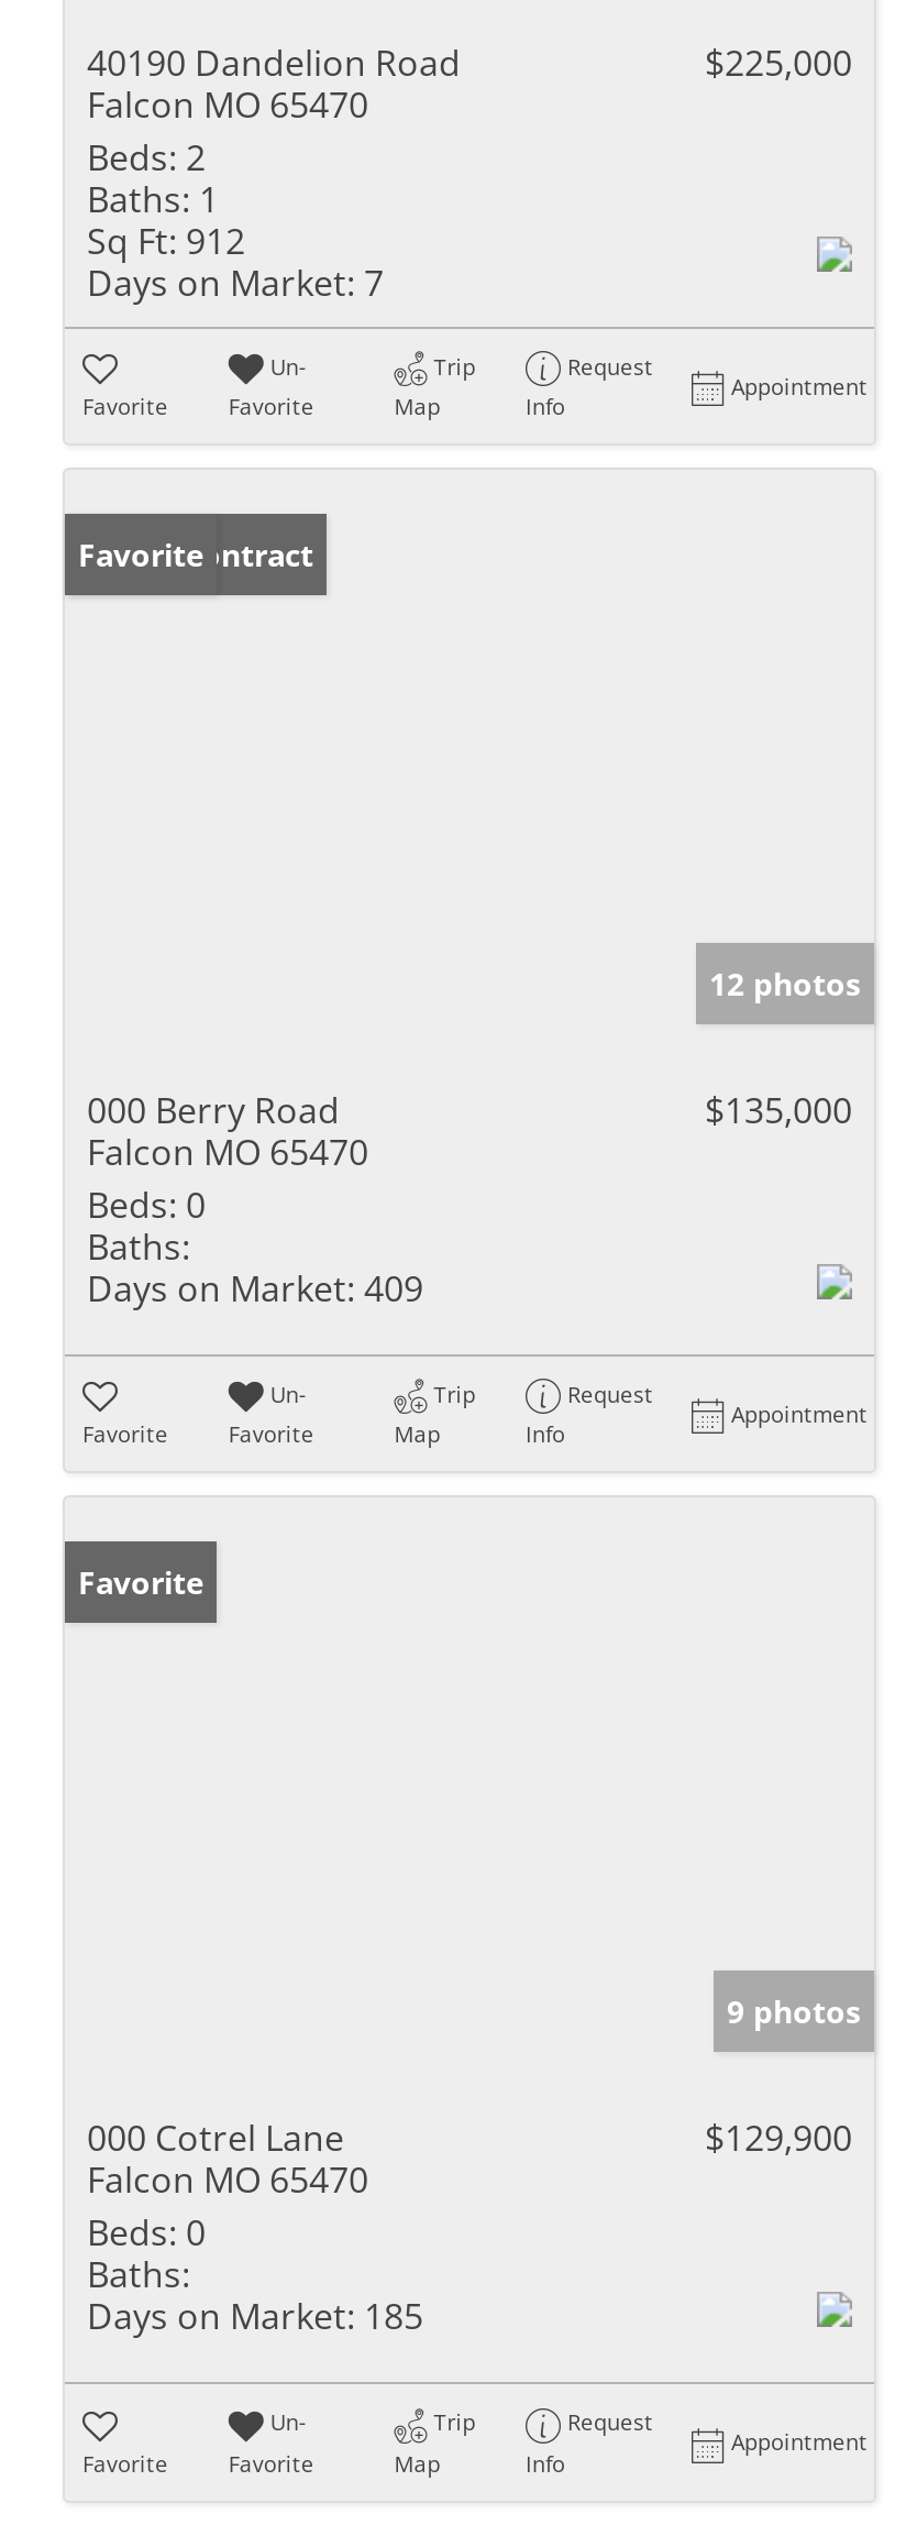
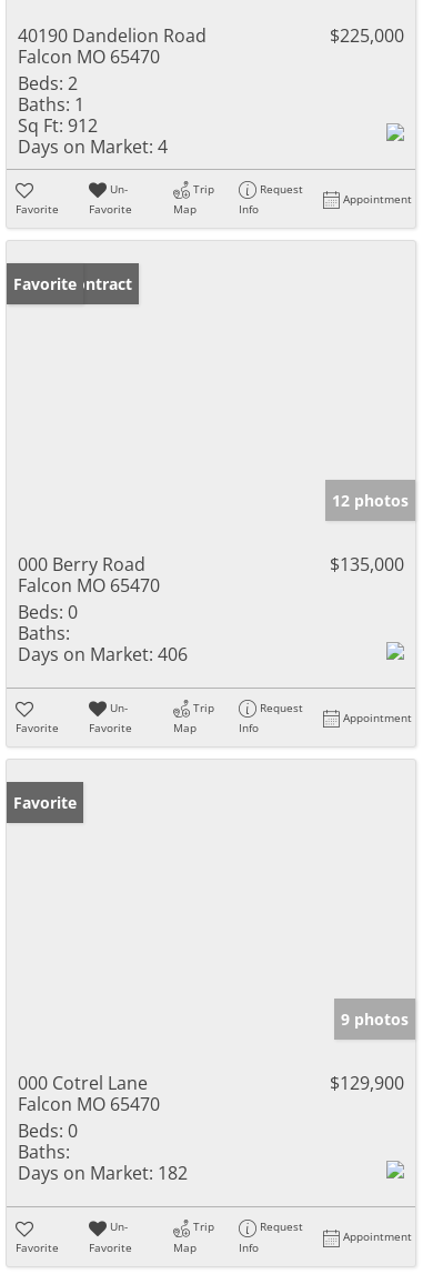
[87,258,384,306] Days on Market: 7 -> [18,134,168,158] Days on Market: 4
[87,1264,423,1313] Days on Market: 409 -> [18,642,188,666] Days on Market: 406
[87,2292,423,2341] Days on Market: 185 -> [18,1161,188,1185] Days on Market: 182

